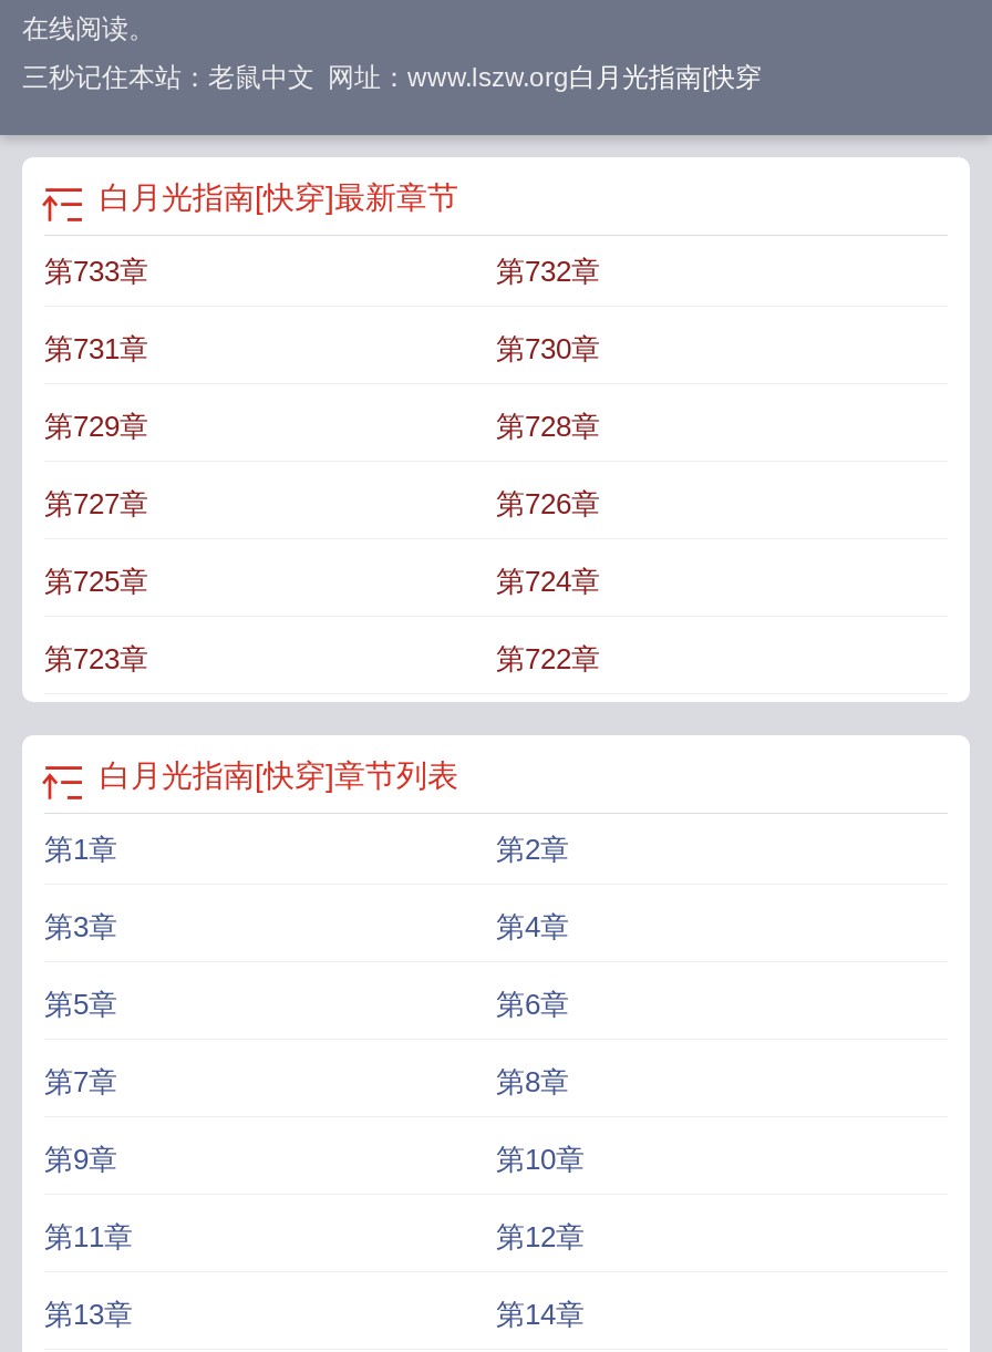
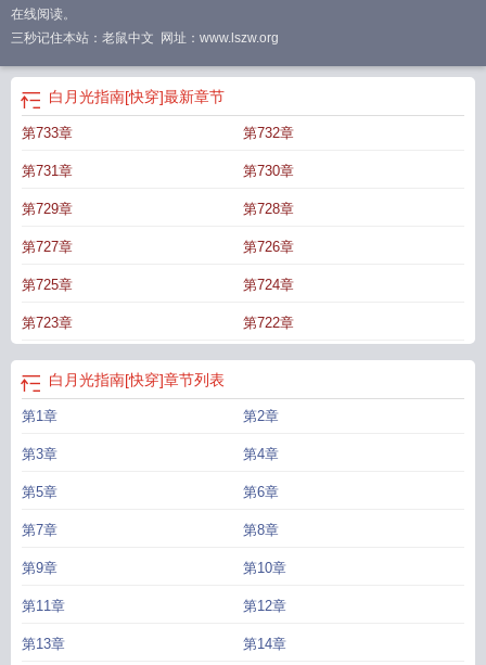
[22,62,775,93] 三秒记住本站：老鼠中文 网址：www.lszw.org白月光指南[快穿 -> [11,30,279,46] 三秒记住本站：老鼠中文 网址：www.lszw.org

